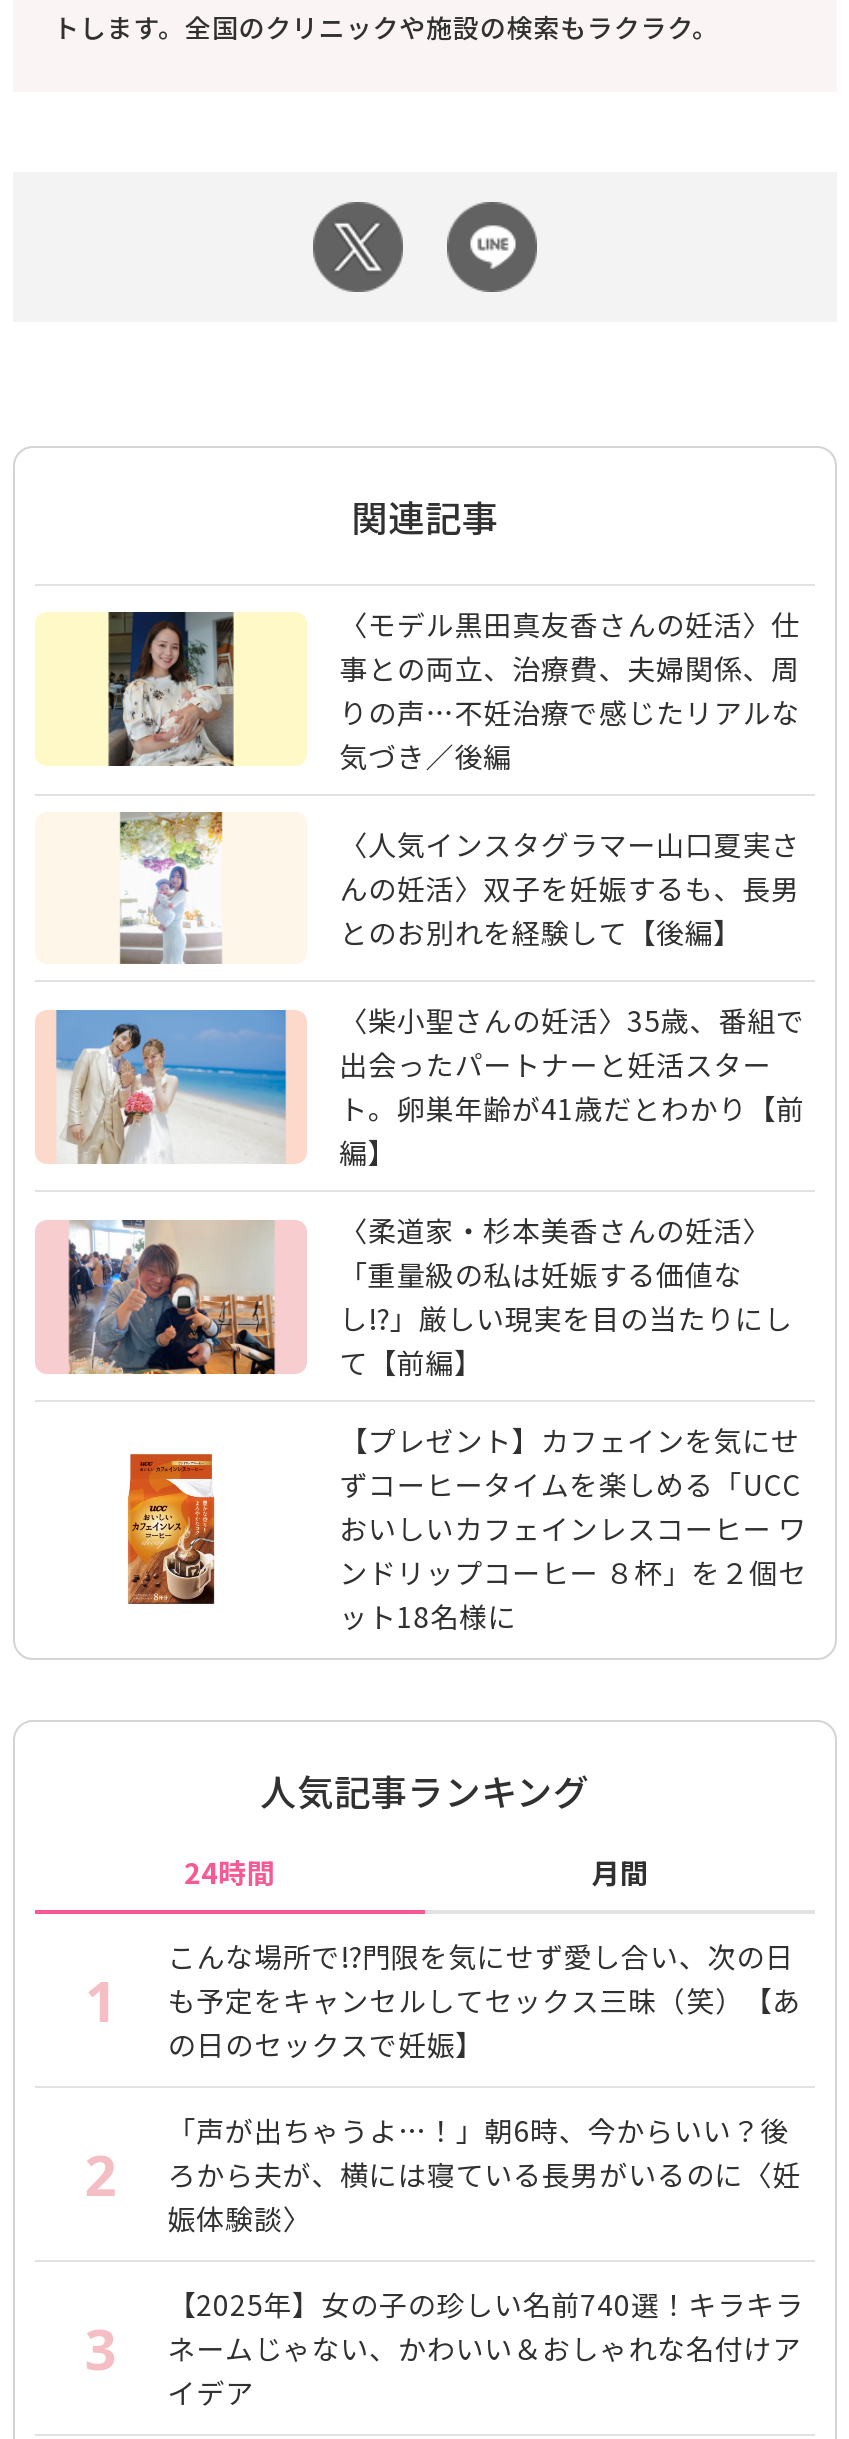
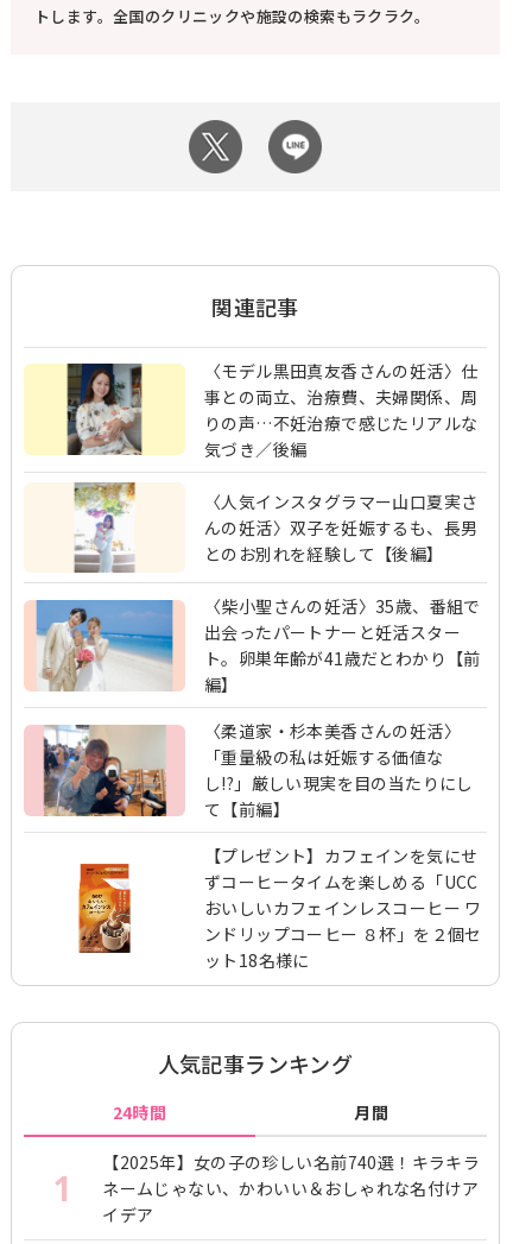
[85,1937,801,2213] こんな場所で!?門限を気にせず愛し合い、次の日 | も予定をキャンセルしてセックス三昧（笑）【あ | の日のセックスで妊娠】 | 2 -> none
[85,2111,801,2387] 「声が出ちゃうよ…！」朝6時、今からいい？後 | ろから夫が、横には寝ている長男がいるのに〈妊 | 娠体験談〉 | 3 -> none

